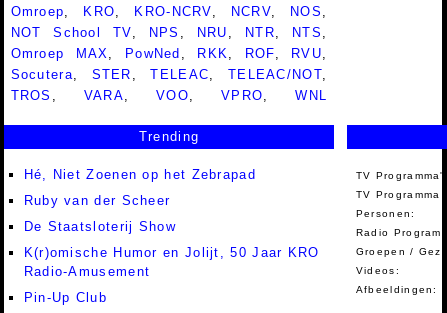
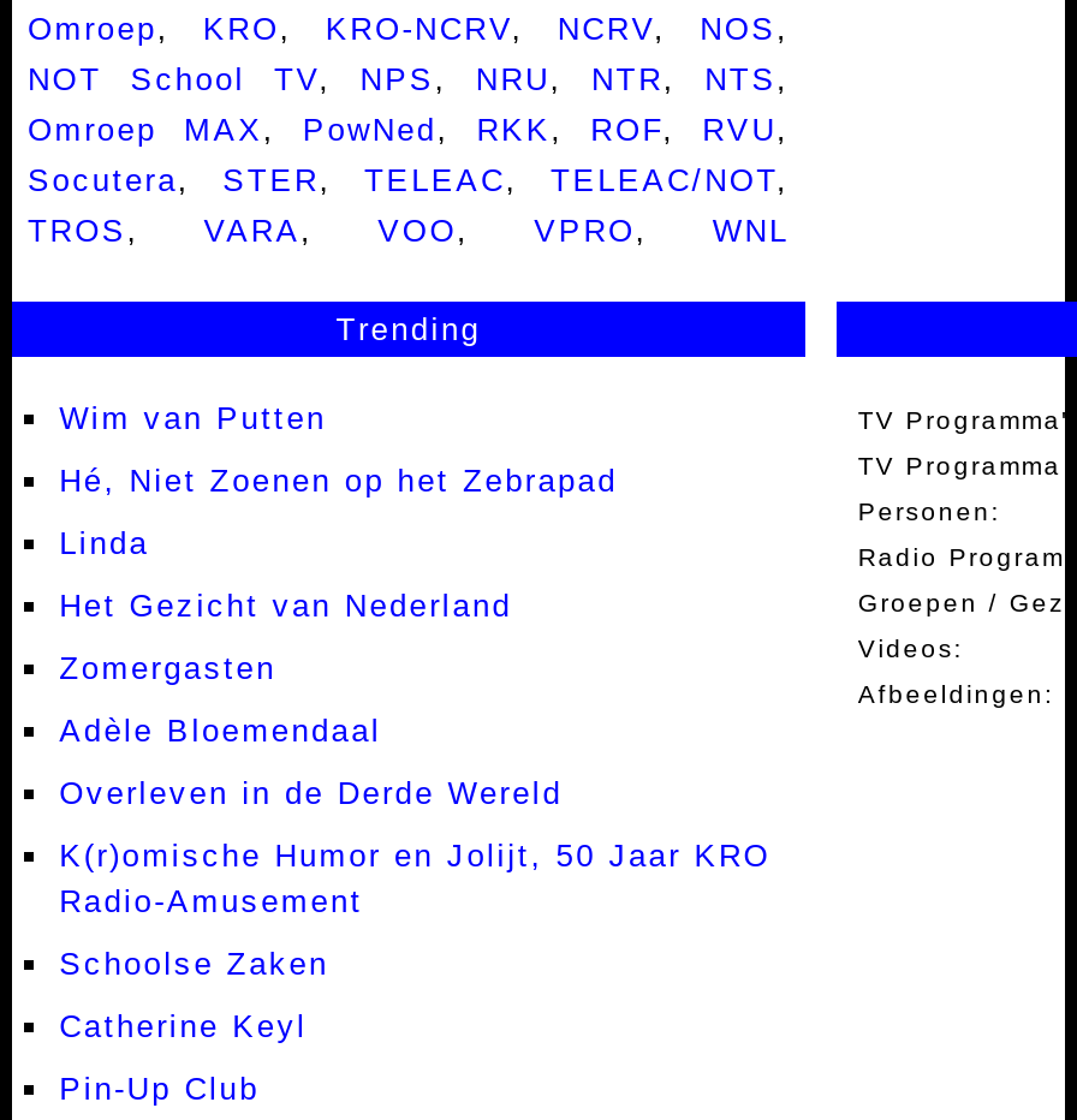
none -> [59,400,326,436] Wim van Putten
[24,193,176,234] Ruby van der Scheer | De Staatsloterij Show -> [59,525,563,812] Linda | Het Gezicht van Nederland | Zomergasten | Adèle Bloemendaal | Overleven in de Derde Wereld
none -> [59,946,329,1045] Schoolse Zaken | Catherine Keyl

